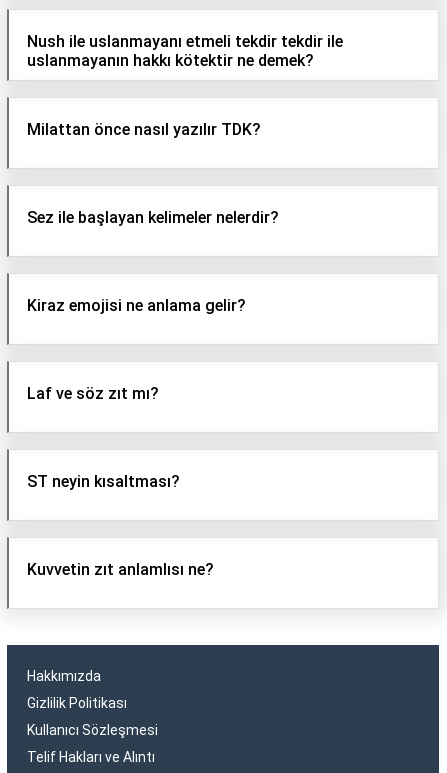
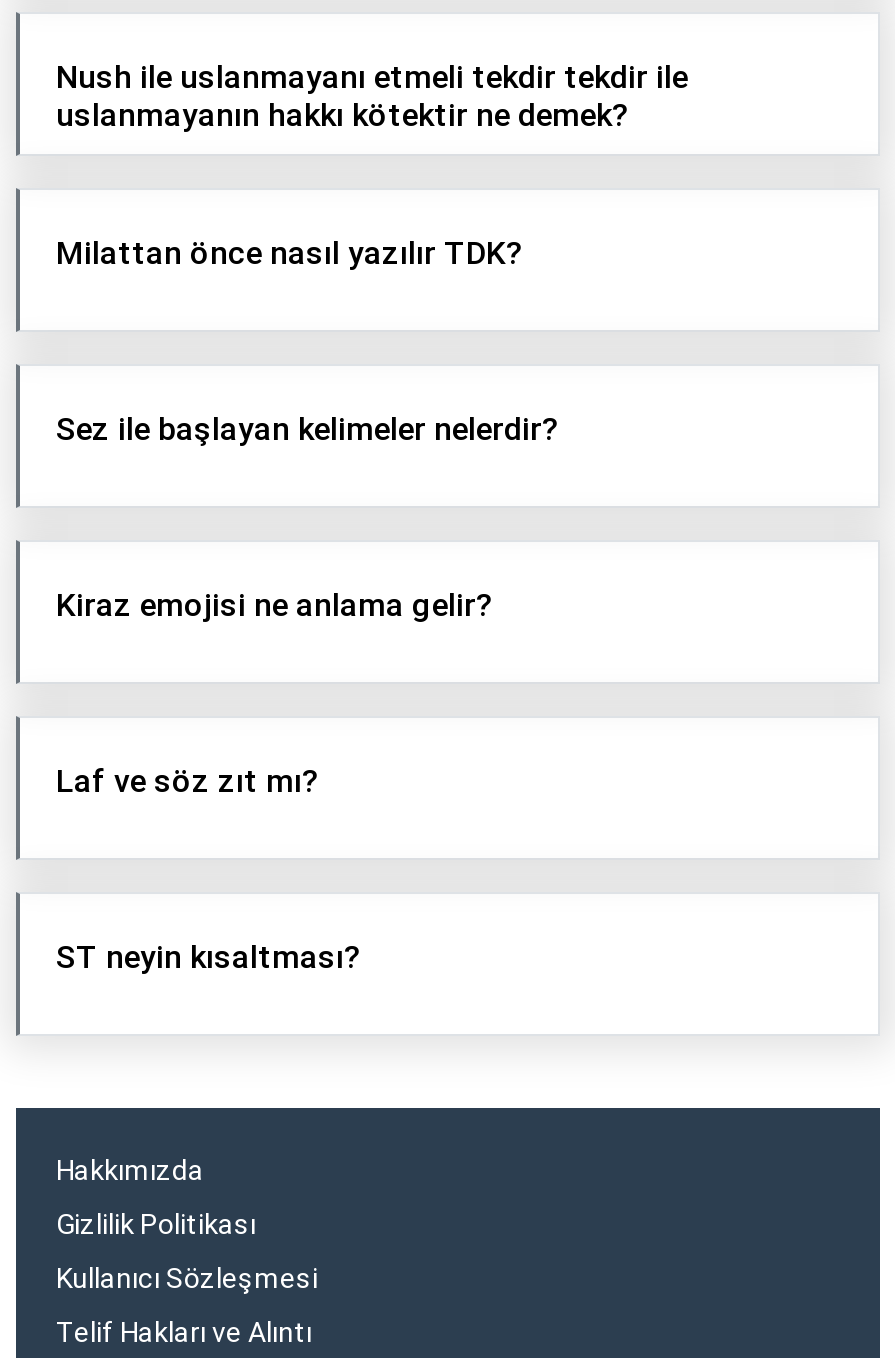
[27,560,214,579] Kuvvetin zıt anlamlısı ne? -> none

